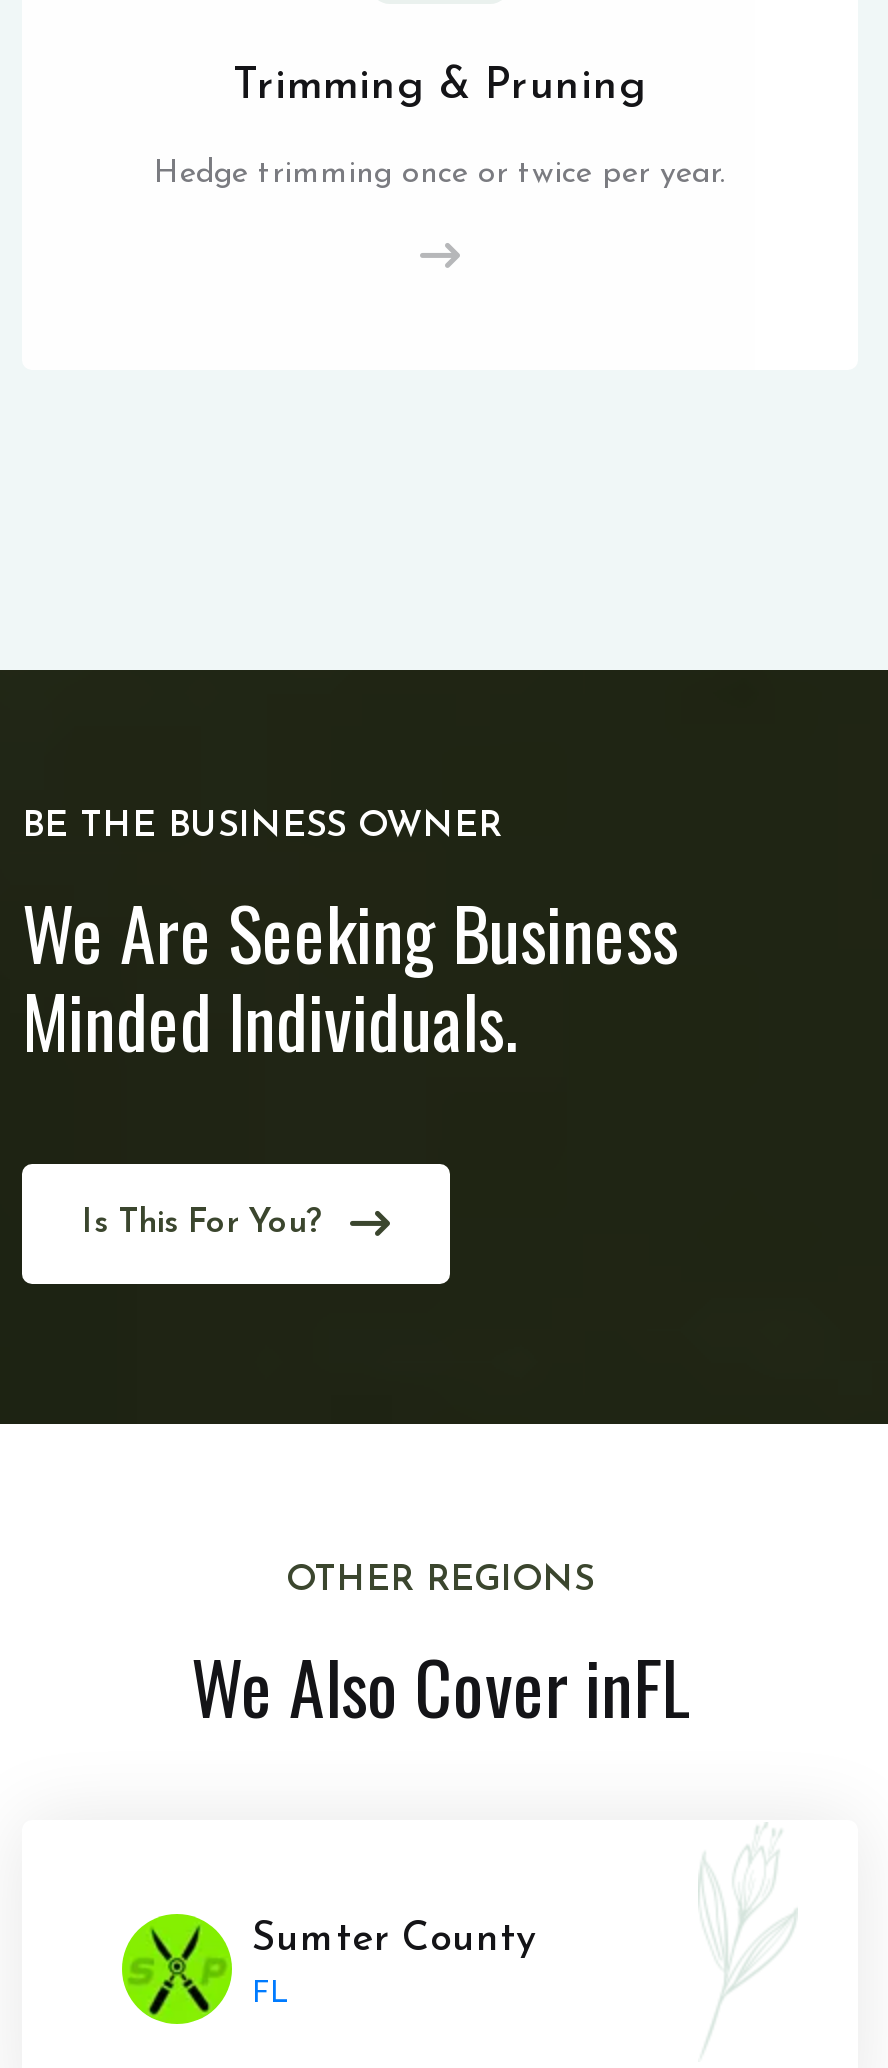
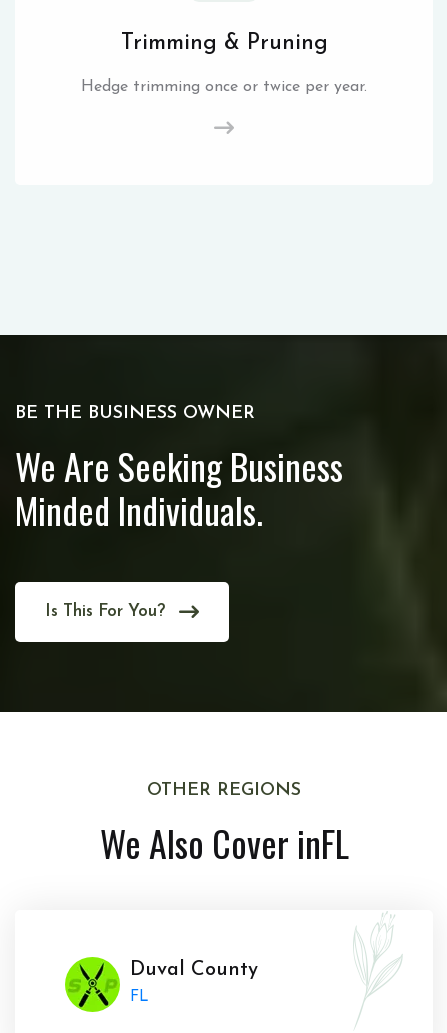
[252,1920,536,1960] Sumter County -> [130,960,258,980] Duval County

